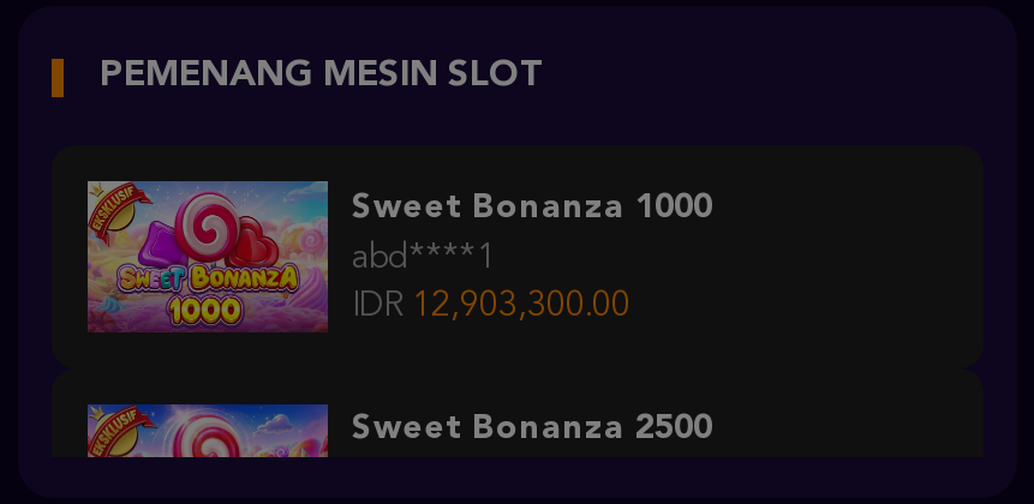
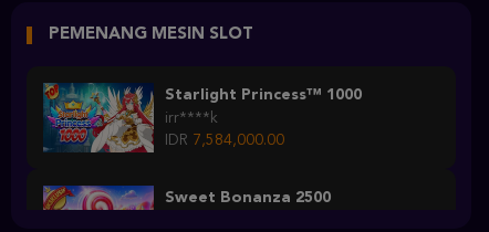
[85,178,712,334] [image] | Sweet Bonanza 1000 -> [42,83,362,154] [image] | Starlight Princess™ 1000
[352,240,630,322] abd****1 | IDR 12,903,300.00 -> [165,111,284,148] irr****k | IDR 7,584,000.00

